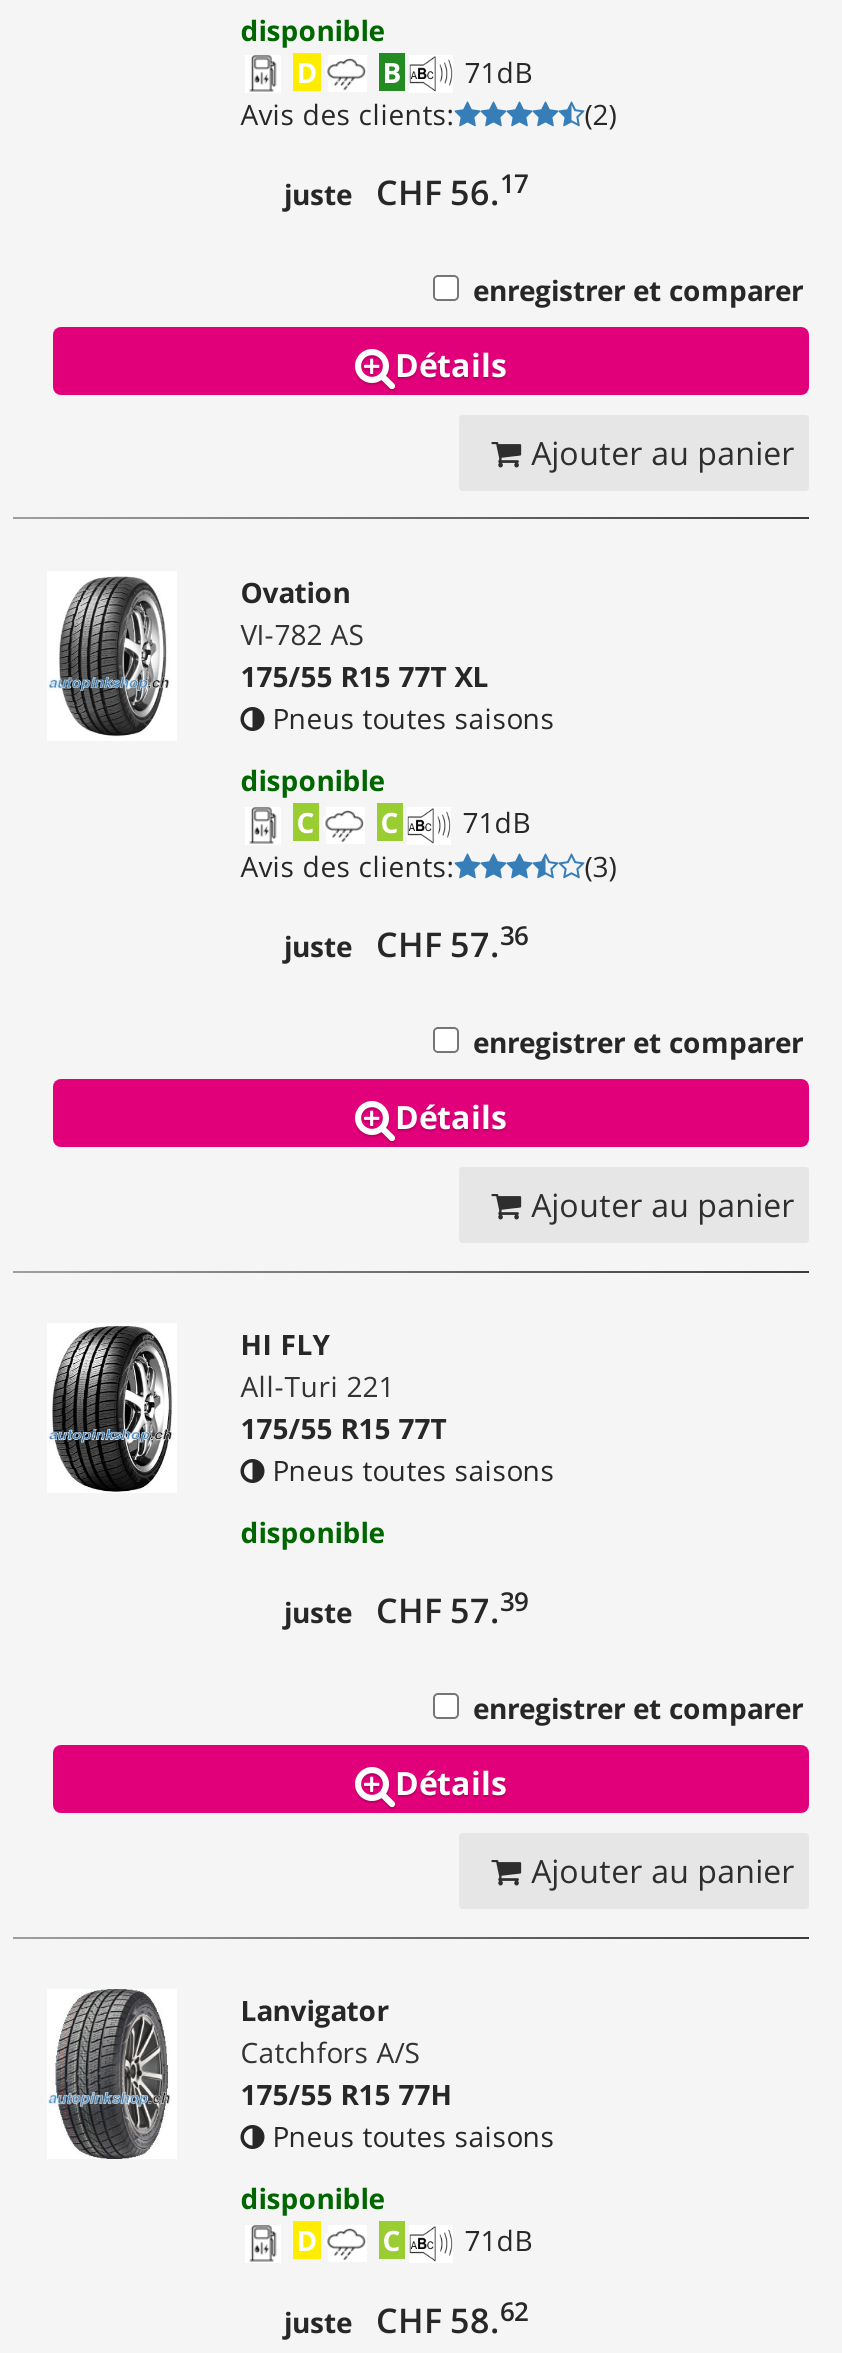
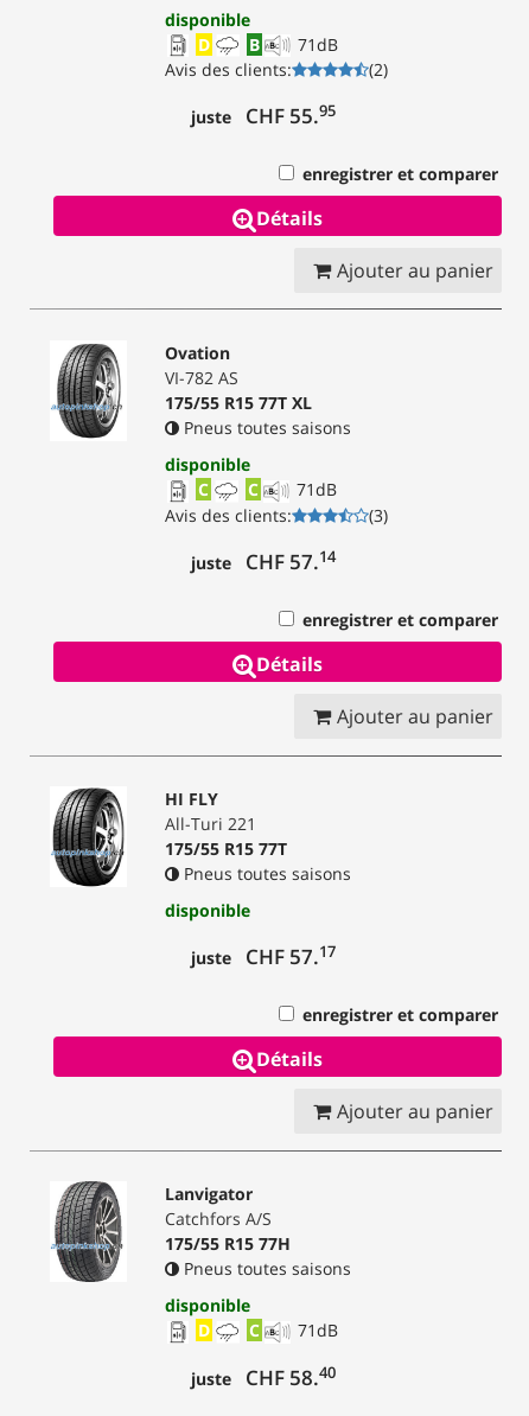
[284,165,528,216] juste CHF 56.17 -> [190,100,335,130] juste CHF 55.95
[284,917,528,967] juste CHF 57.36 -> [190,545,335,575] juste CHF 57.14
[284,1583,528,1634] juste CHF 57.39 -> [190,940,335,970] juste CHF 57.17
[284,2293,528,2343] juste CHF 58.62 -> [190,1361,335,1391] juste CHF 58.40

